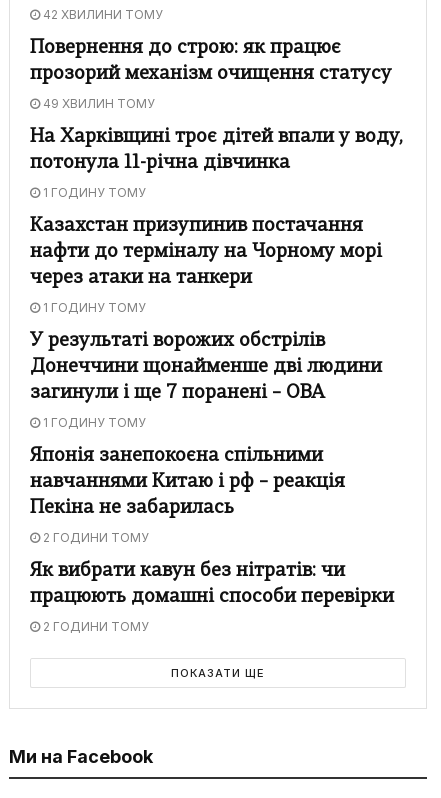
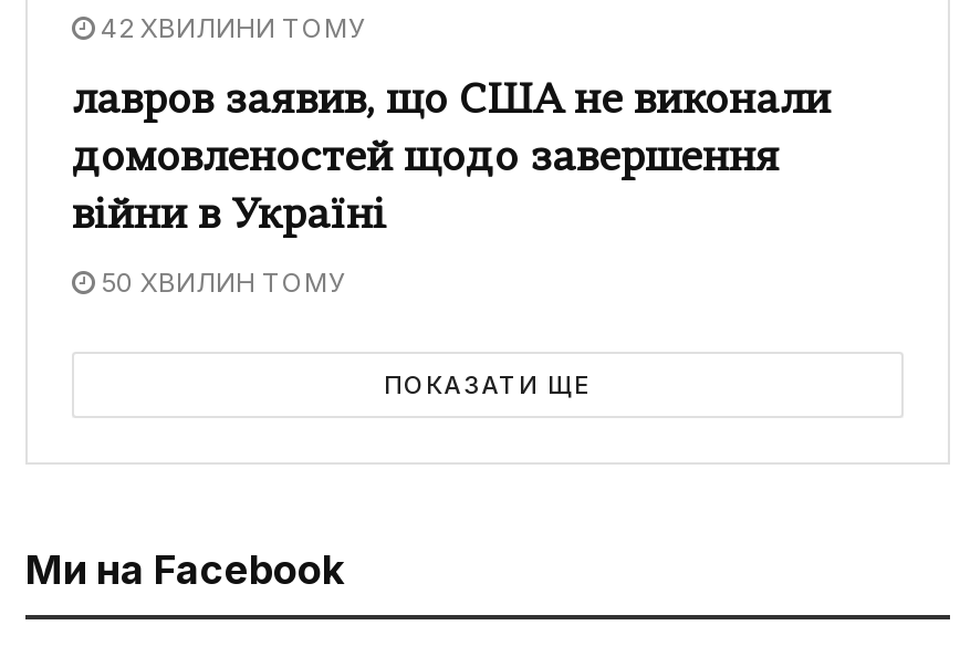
[30,39,403,634] Повернення до строю: як працює | прозорий механізм очищення статусу | 49 ХВИЛИН ТОМУ | На Харківщині троє дітей впали у воду, | потонула 11-річна дівчинка | 1 ГОДИНУ ТОМУ | Казахстан призупинив постачання | нафти до терміналу на Чорному морі | через атаки на танкери | 1 ГОДИНУ ТОМУ | У результаті ворожих обстрілів | Донеччини щонайменше дві людини | загинули і ще 7 поранені – ОВА | 1 ГОДИНУ ТОМУ | Японія занепокоєна спільними | навчаннями Китаю і рф – реакція | Пекіна не забарилась | 2 ГОДИНИ ТОМУ | Як вибрати кавун без нітратів: чи | працюють домашні способи перевірки | 2 ГОДИНИ ТОМУ -> [72,81,831,298] лавров заявив, що США не виконали | домовленостей щодо завершення | війни в Україні | 50 ХВИЛИН ТОМУ

